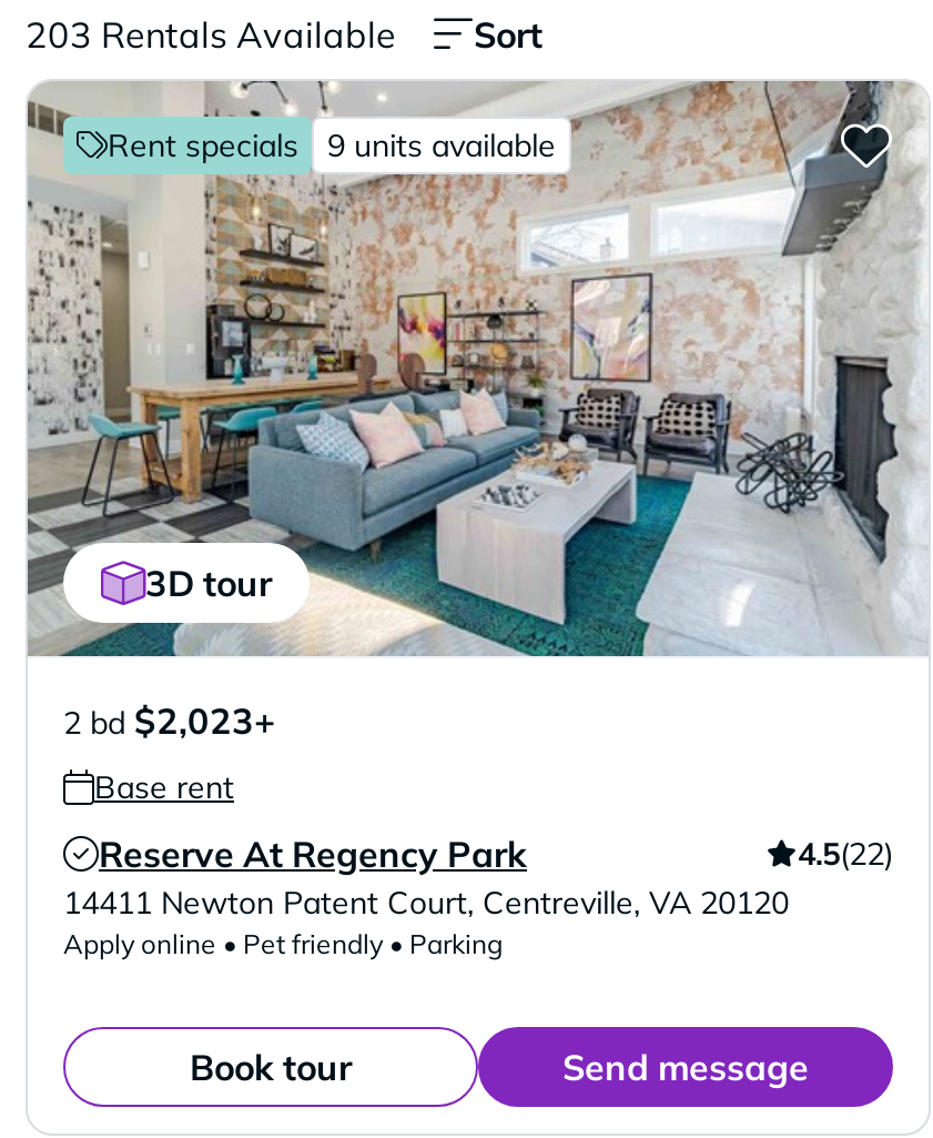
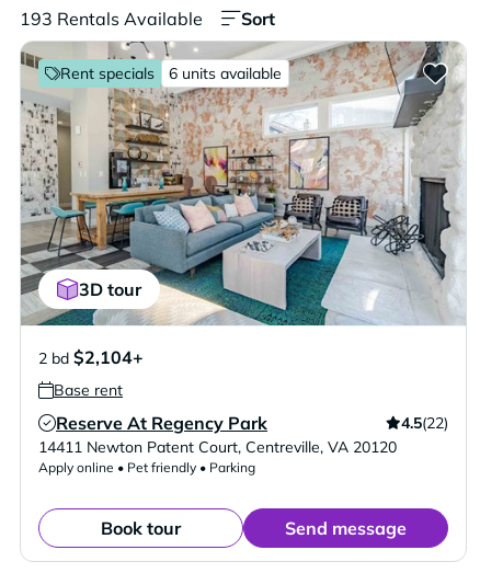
[26,12,396,57] 203 Rentals Available -> [20,8,203,30] 193 Rentals Available
[327,125,556,165] 9 units available -> [169,64,282,83] 6 units available
[63,698,276,743] 2 bd $2,023+ -> [38,346,144,368] 2 bd $2,104+

